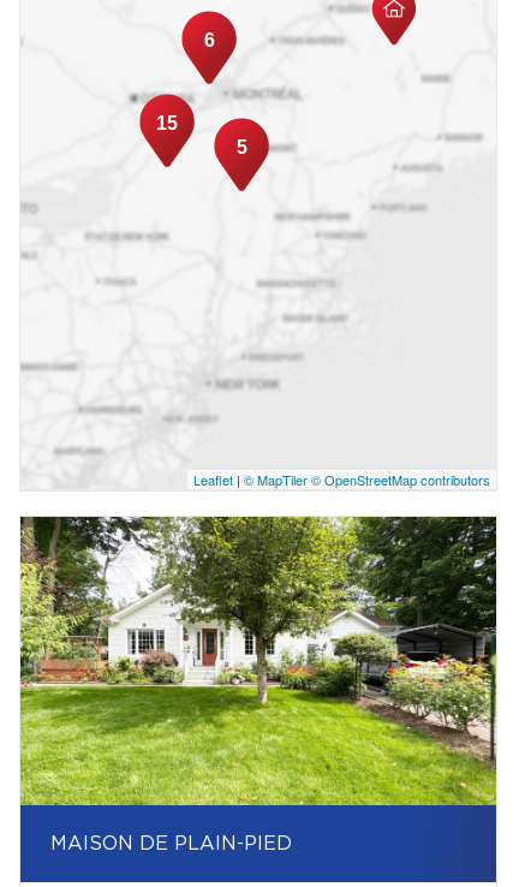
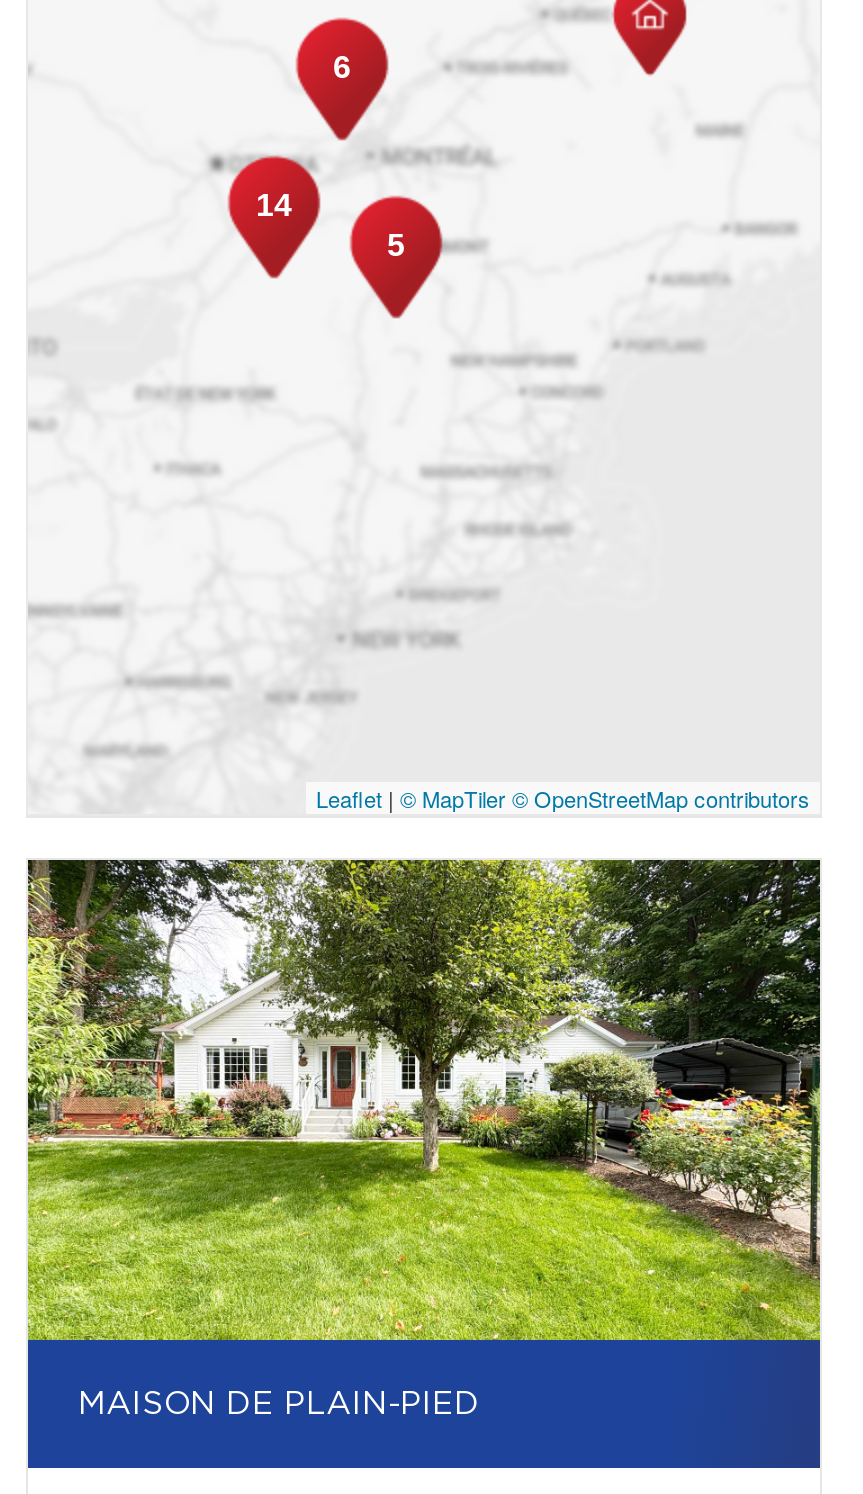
[156,113,178,133] 15 -> [256,188,292,222] 14

